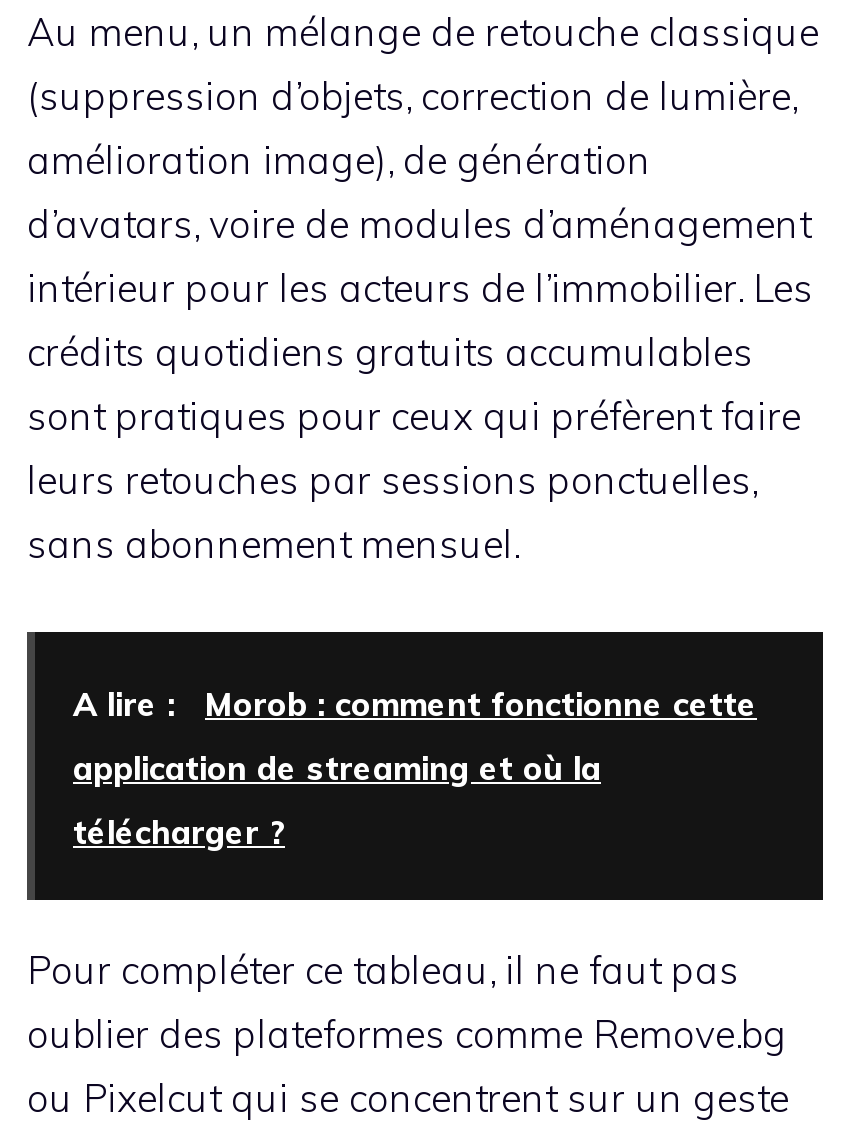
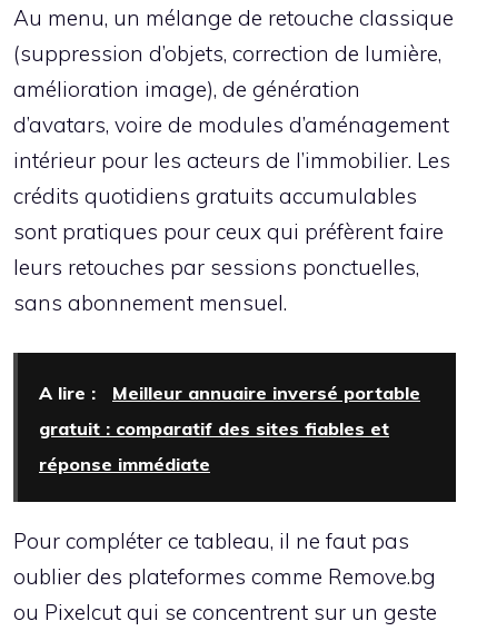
[73,685,757,725] A lire : Morob : comment fonctionne cette -> [39,381,420,404] A lire : Meilleur annuaire inversé portable
[73,749,601,789] application de streaming et où la -> [39,417,389,439] gratuit : comparatif des sites fiables et
[73,813,285,853] télécharger ? -> [39,452,210,475] réponse immédiate

